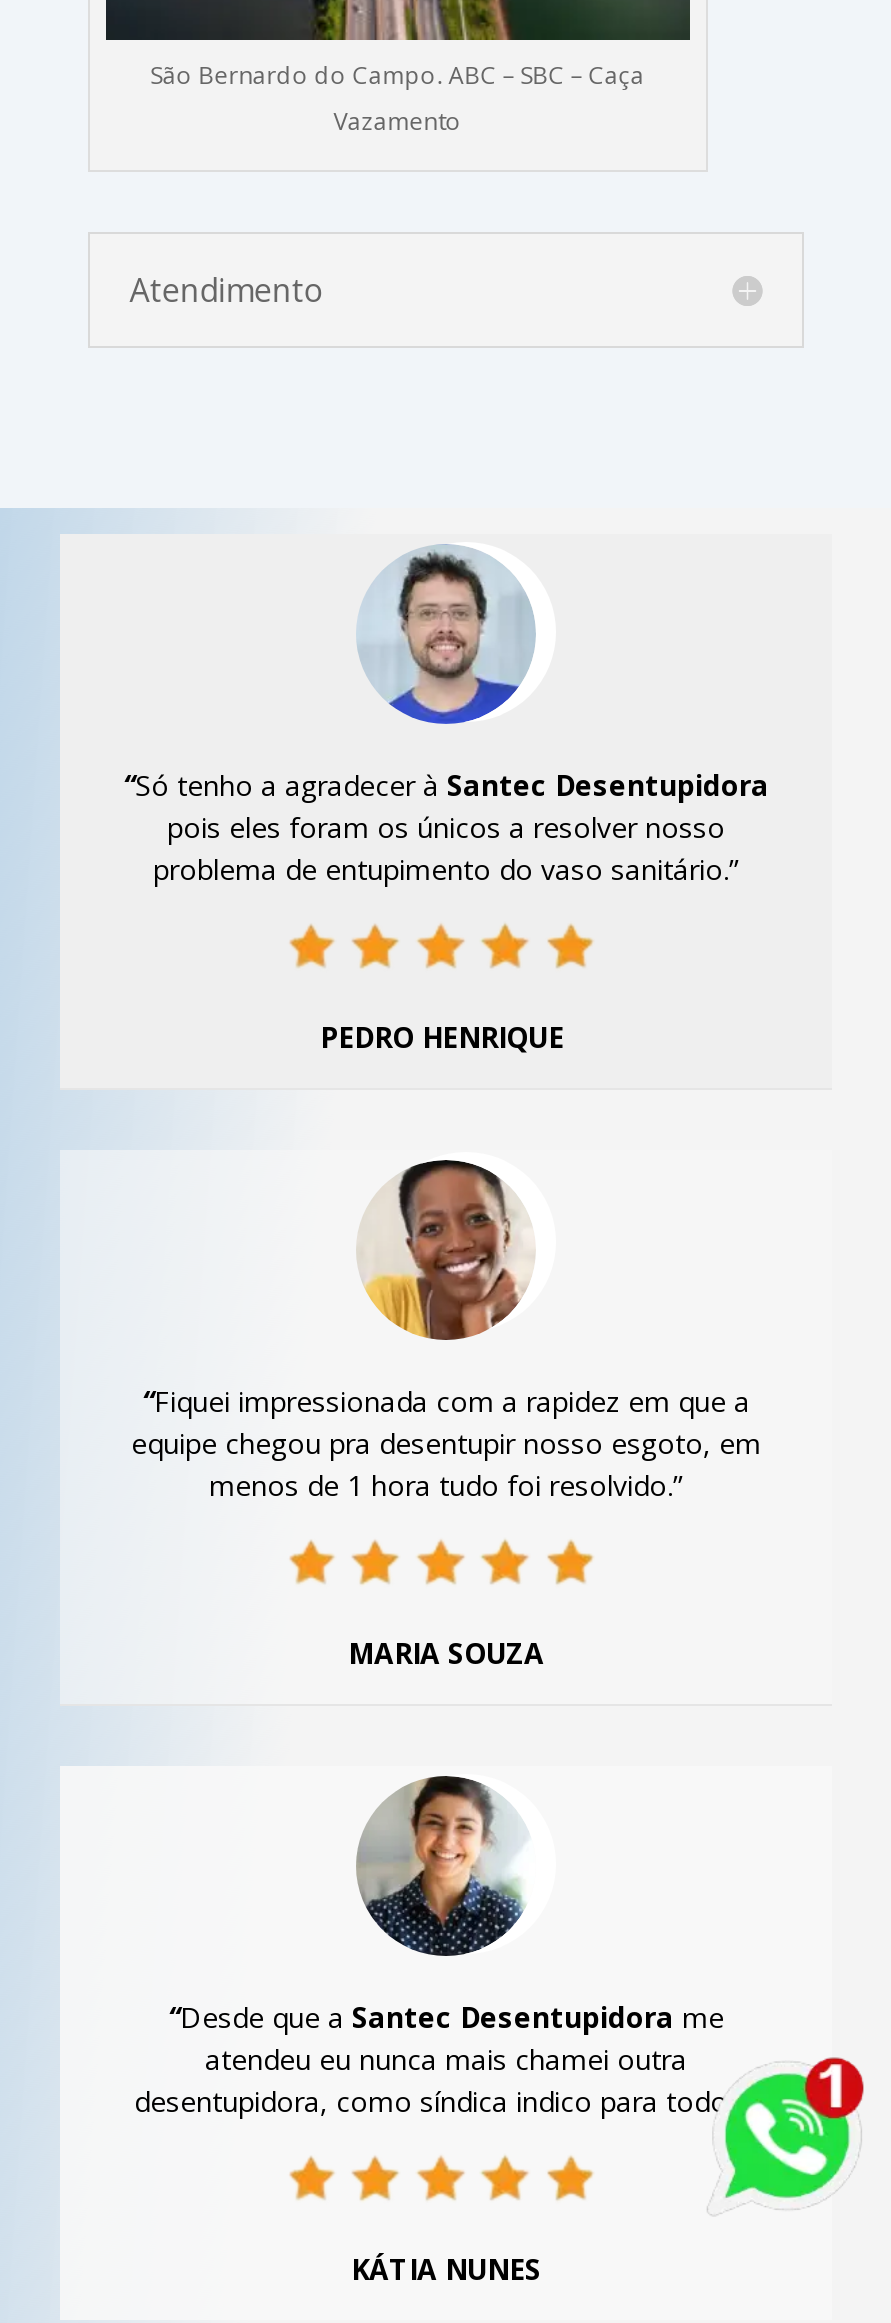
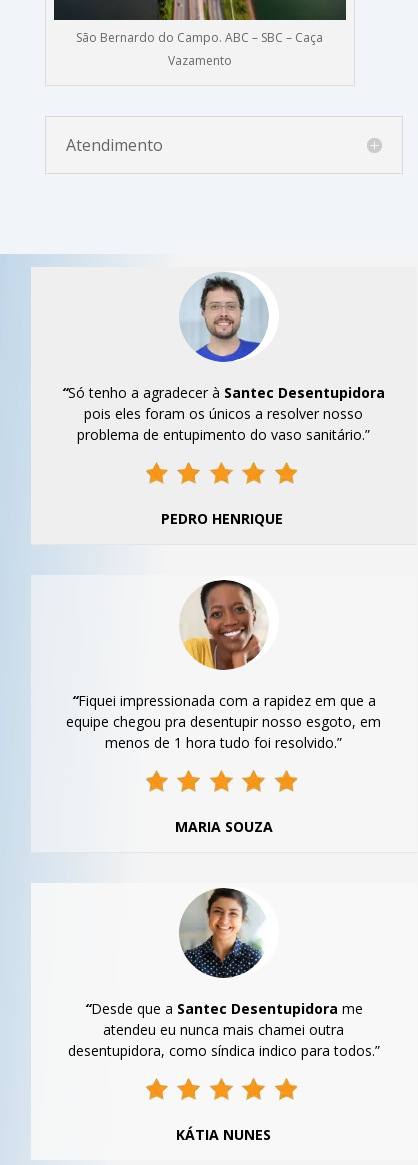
[722,2056,866,2200] [image] -> none

